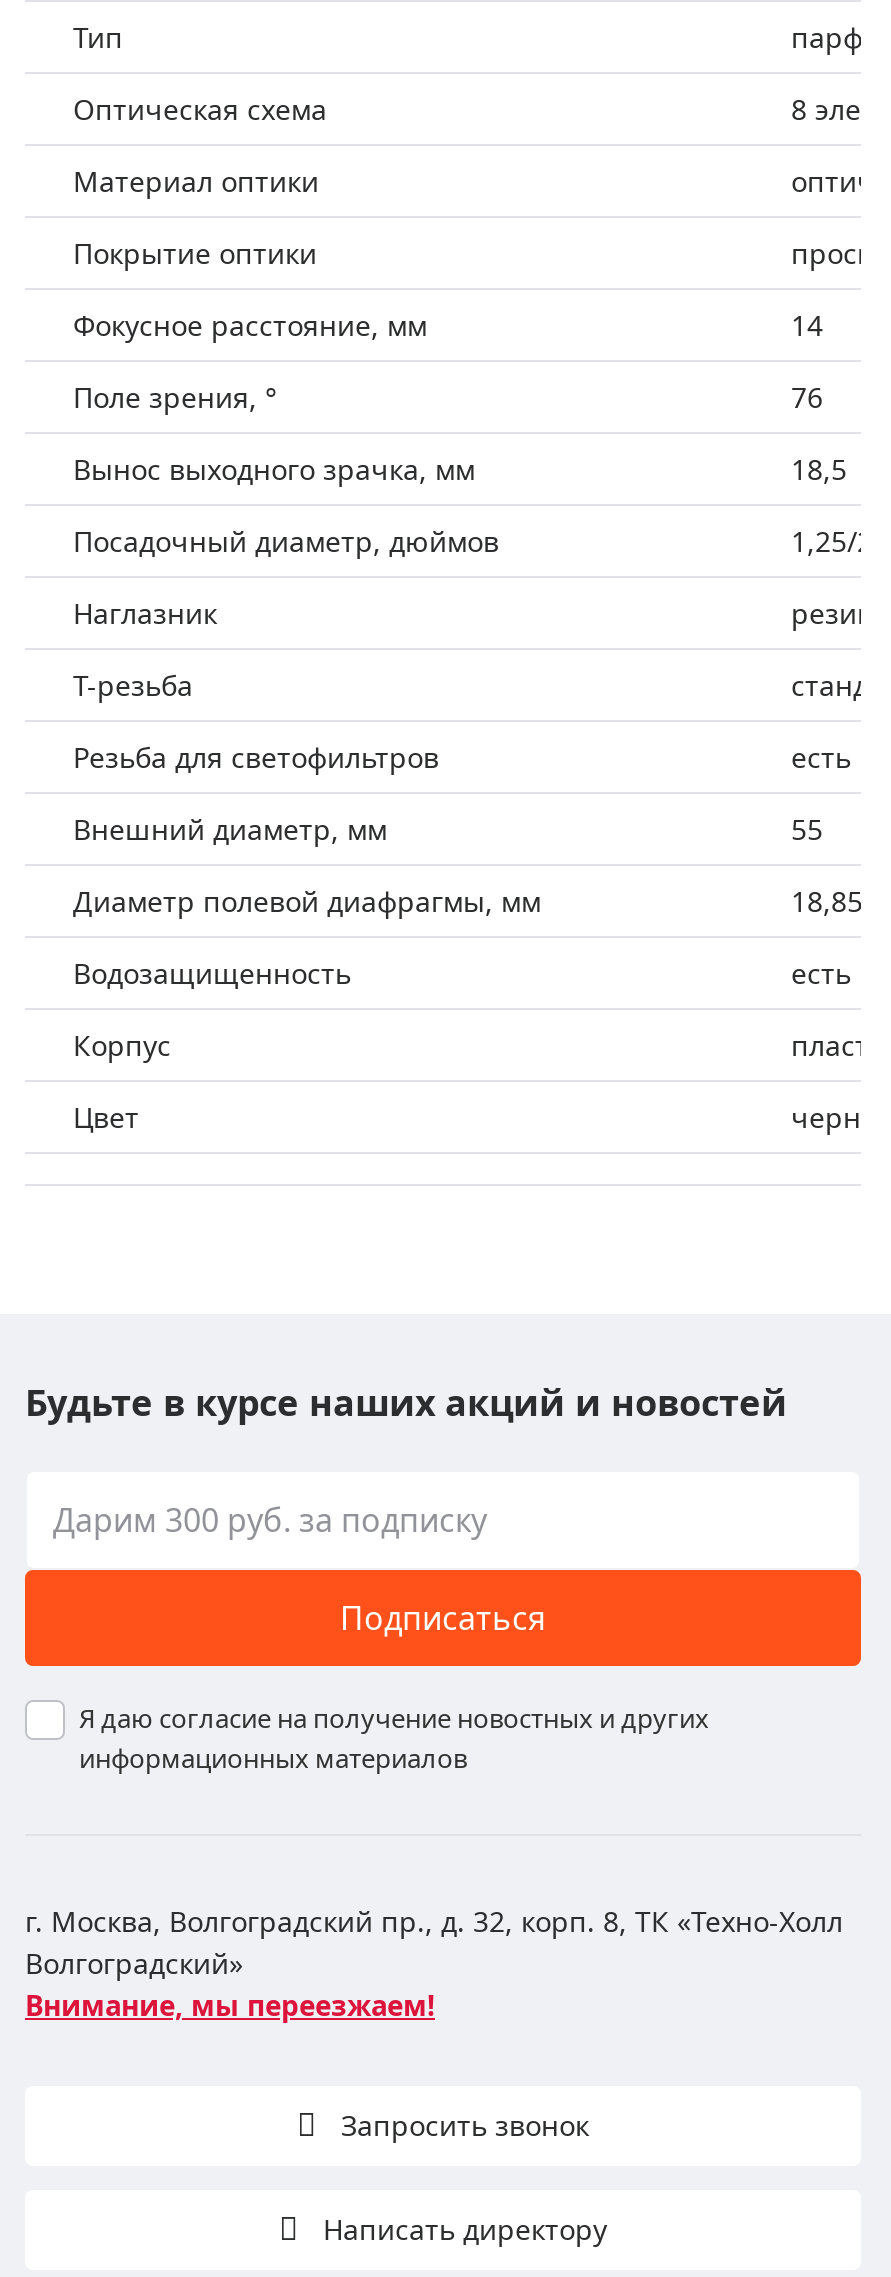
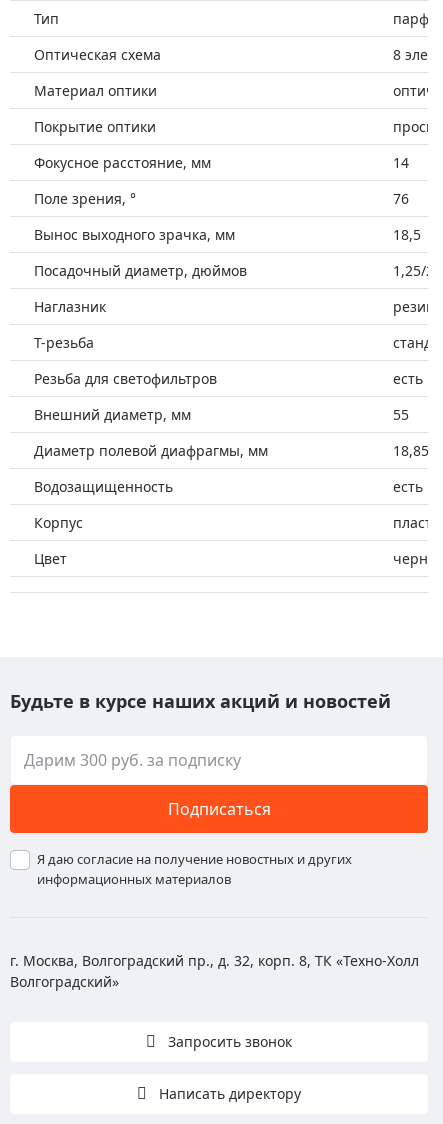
[25,1986,435,2024] Внимание, мы переезжаем! -> none

